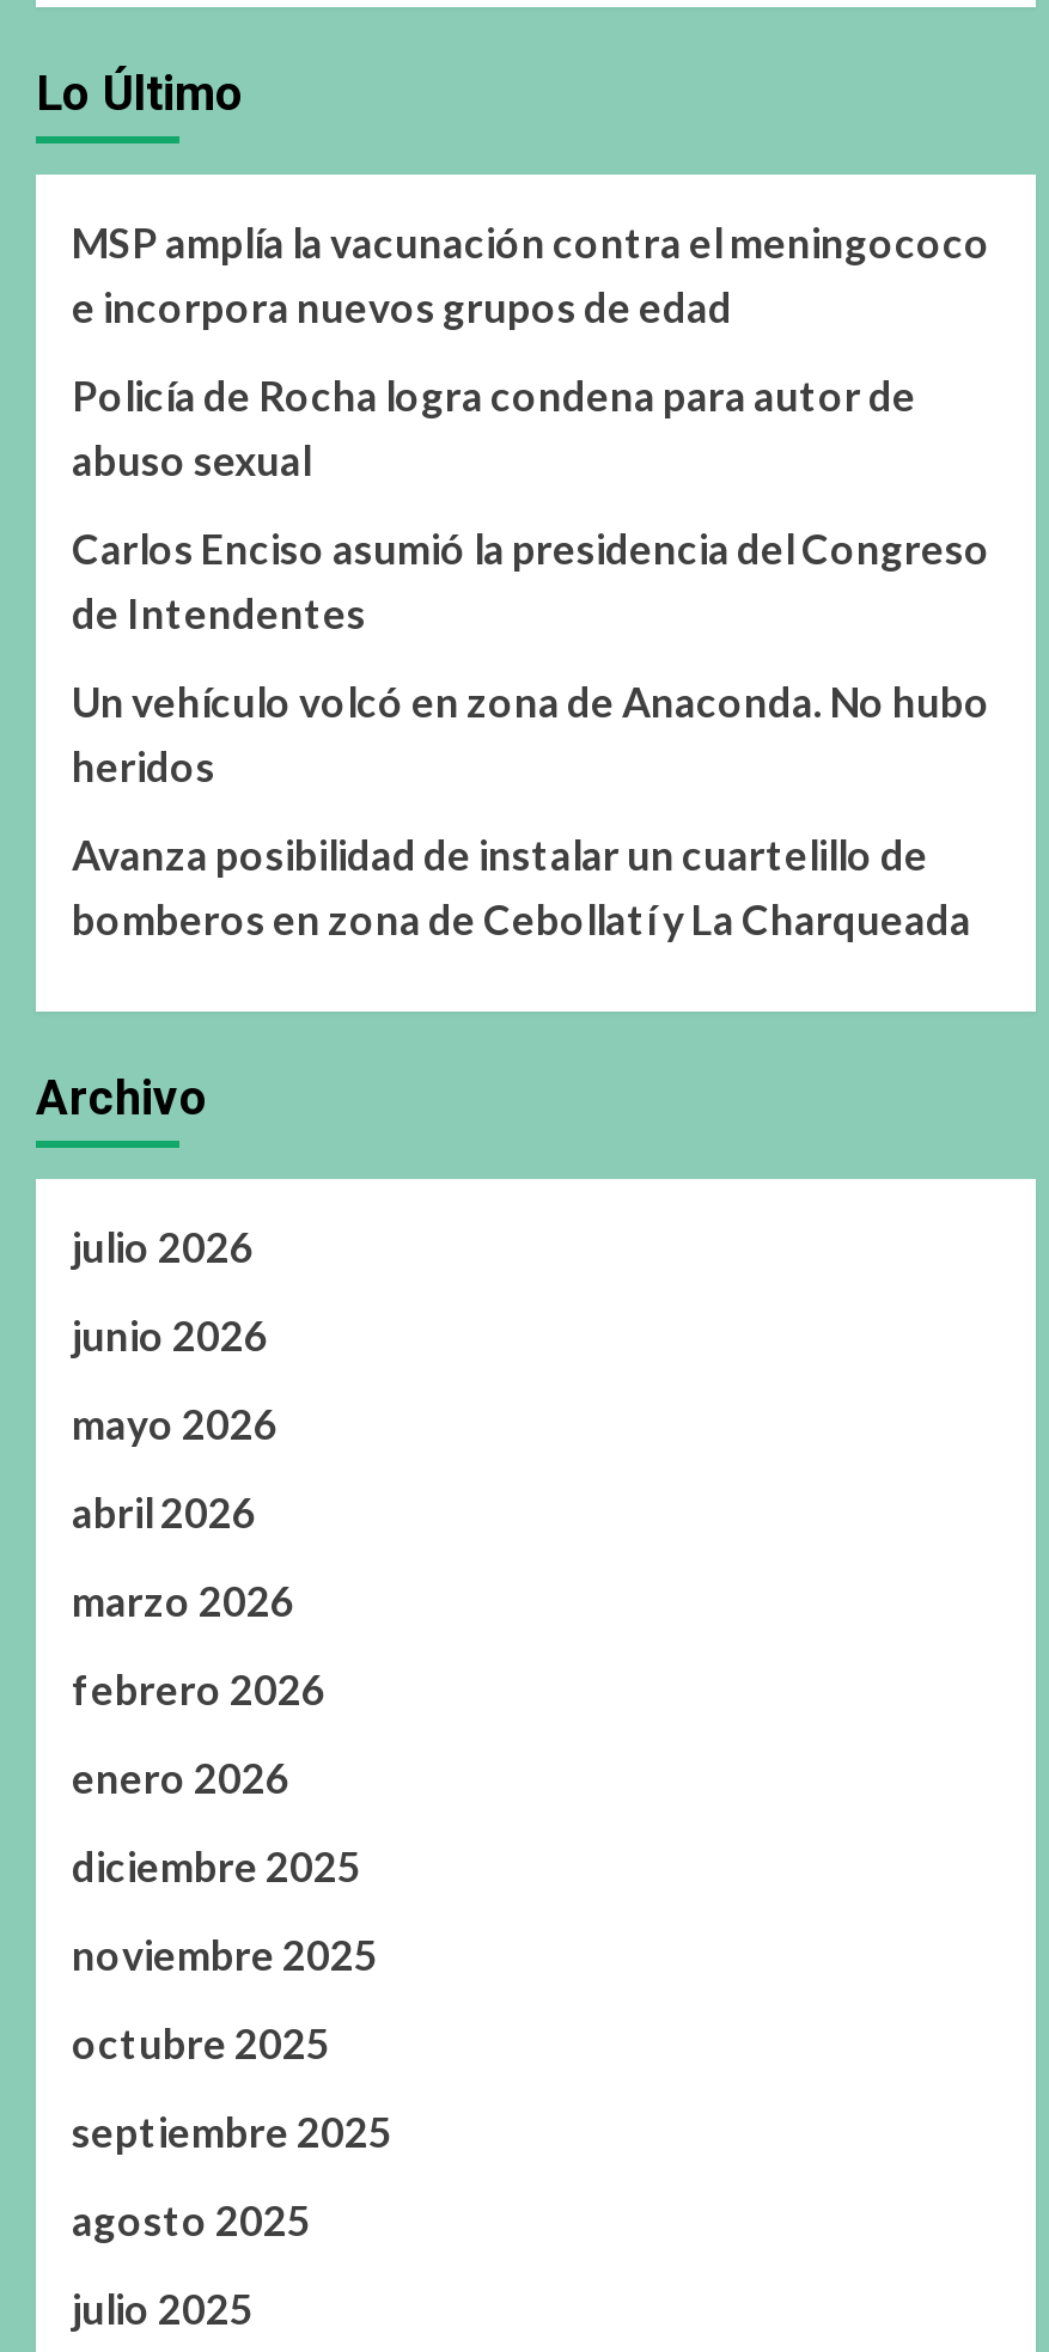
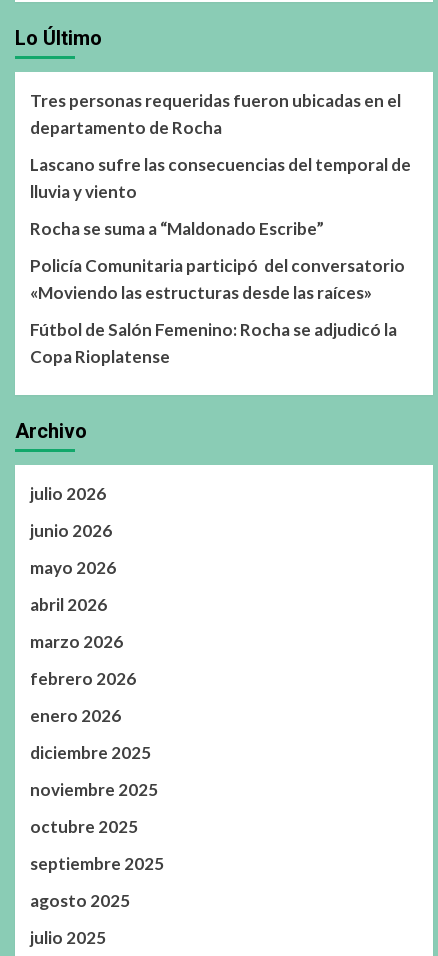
[72,217,990,331] MSP amplía la vacunación contra el meningococo | e incorpora nuevos grupos de edad -> [30,90,401,138] Tres personas requeridas fueron ubicadas en el | departamento de Rocha
[72,370,916,485] Policía de Rocha logra condena para autor de | abuso sexual -> [30,154,411,202] Lascano sufre las consecuencias del temporal de | lluvia y viento
[72,523,990,638] Carlos Enciso asumió la presidencia del Congreso | de Intendentes -> [30,218,324,239] Rocha se suma a “Maldonado Escribe”
[72,676,990,791] Un vehículo volcó en zona de Anaconda. No hubo | heridos -> [30,255,405,303] Policía Comunitaria participó del conversatorio | «Moviendo las estructuras desde las raíces»
[72,829,971,944] Avanza posibilidad de instalar un cuartelillo de | bomberos en zona de Cebollatí y La Charqueada -> [30,319,397,367] Fútbol de Salón Femenino: Rocha se adjudicó la | Copa Rioplatense

